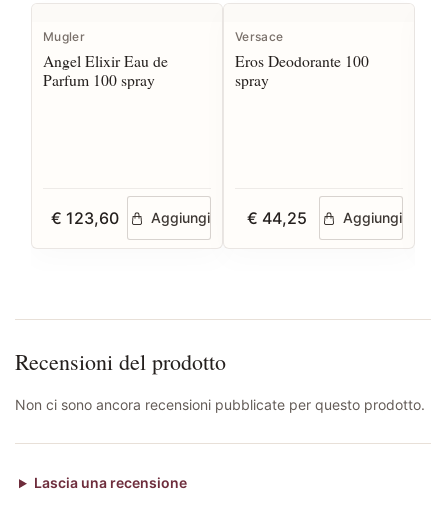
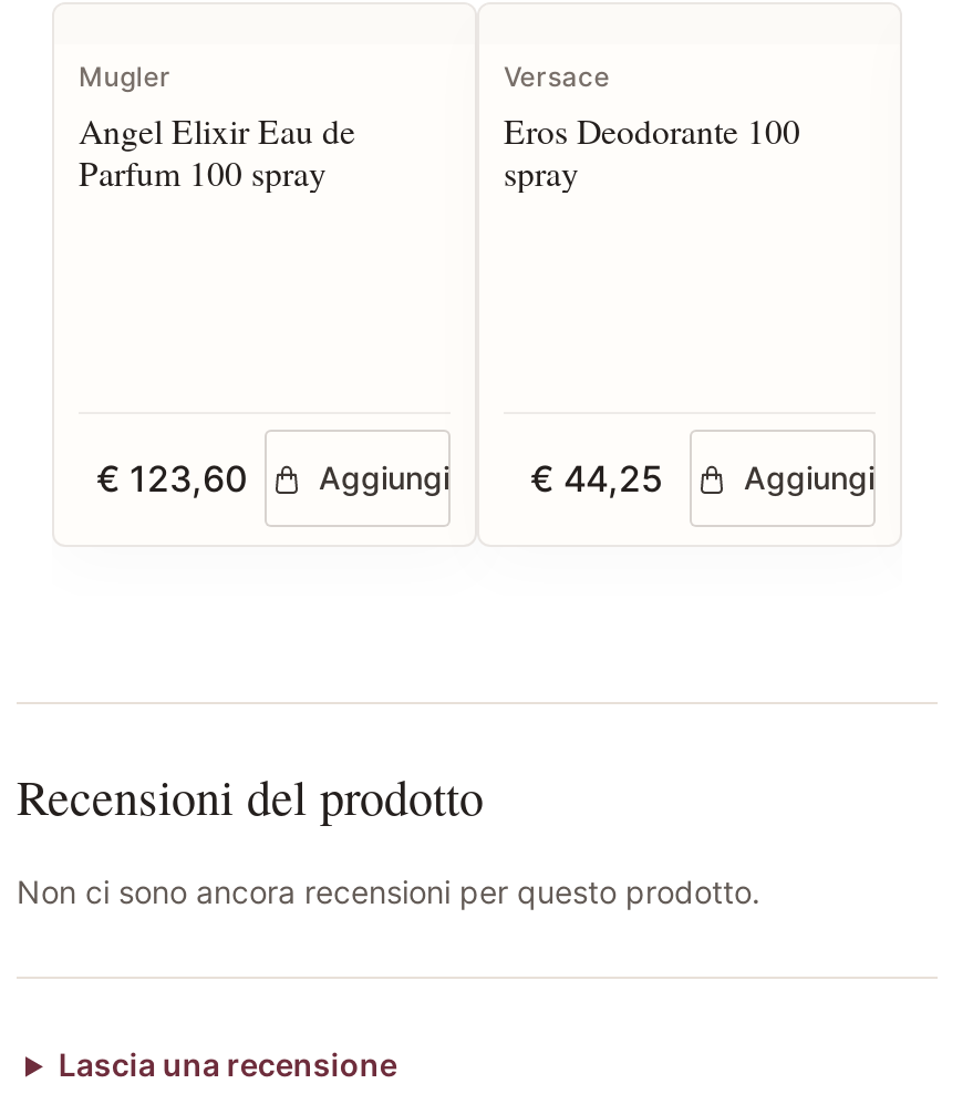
[15,396,425,413] Non ci sono ancora recensioni pubblicate per questo prodotto. -> [17,873,760,911] Non ci sono ancora recensioni per questo prodotto.

